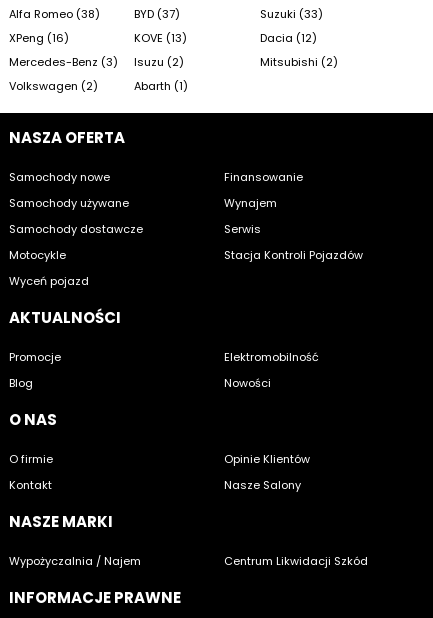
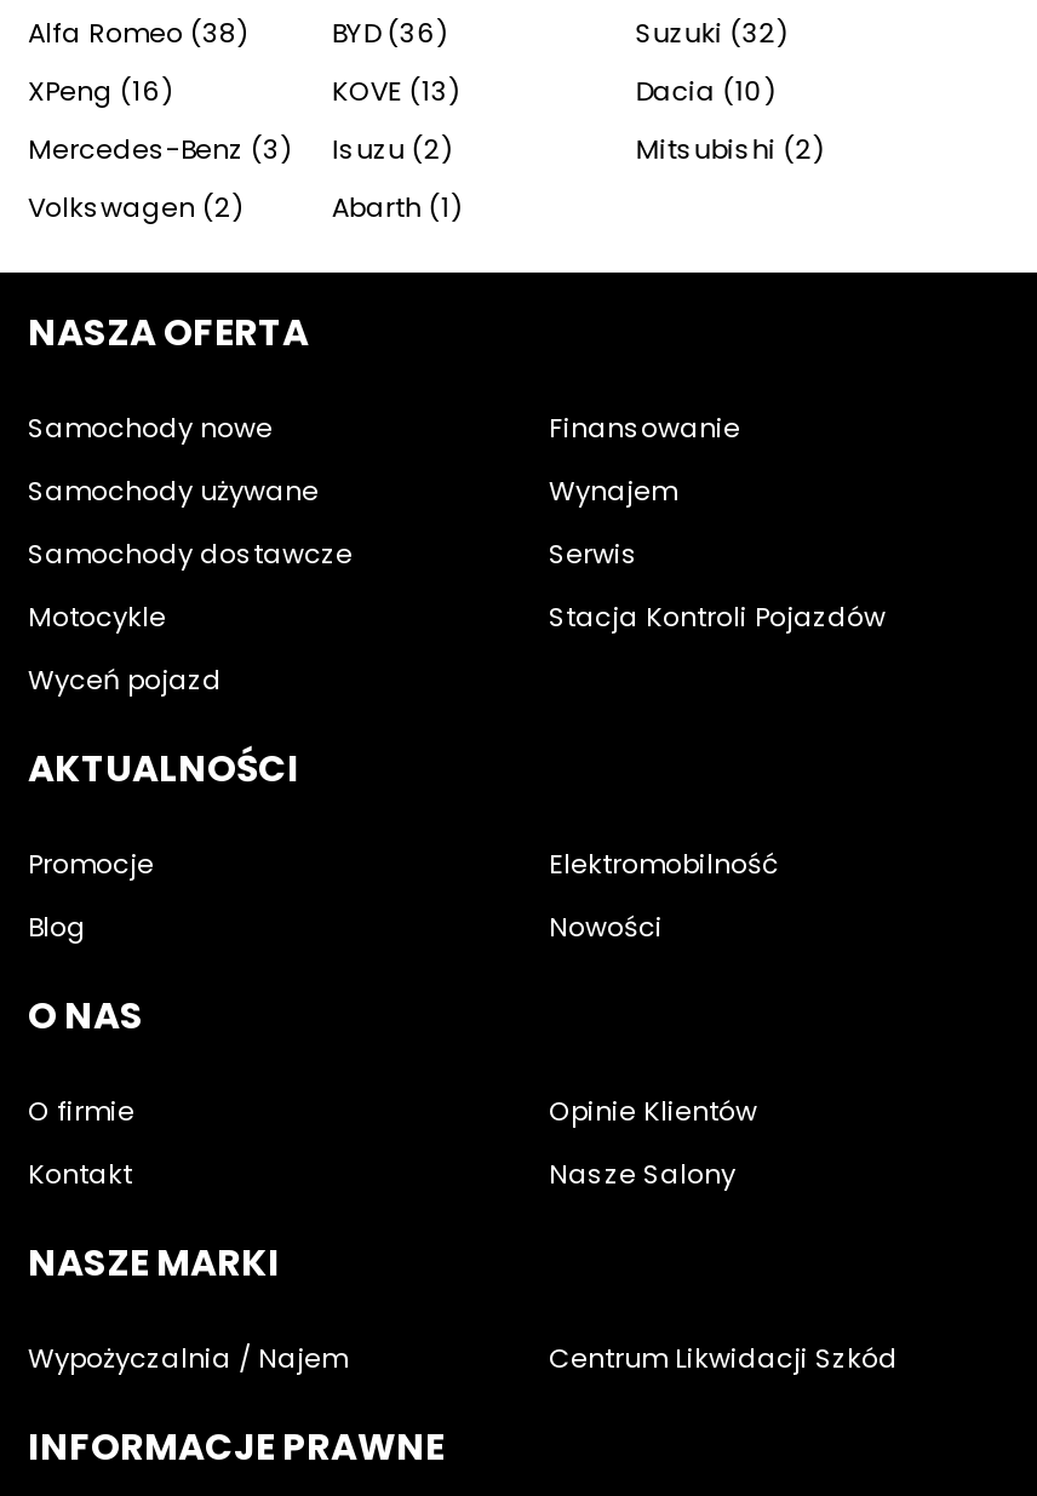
[134,6,180,22] BYD (37) -> [332,13,448,51] BYD (36)
[260,6,323,22] Suzuki (33) -> [636,13,788,51] Suzuki (32)
[260,30,317,46] Dacia (12) -> [636,71,776,110] Dacia (10)

